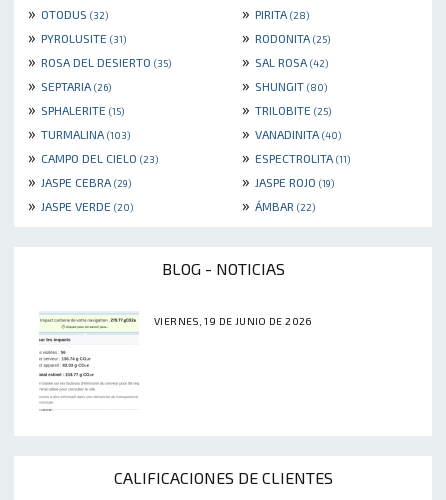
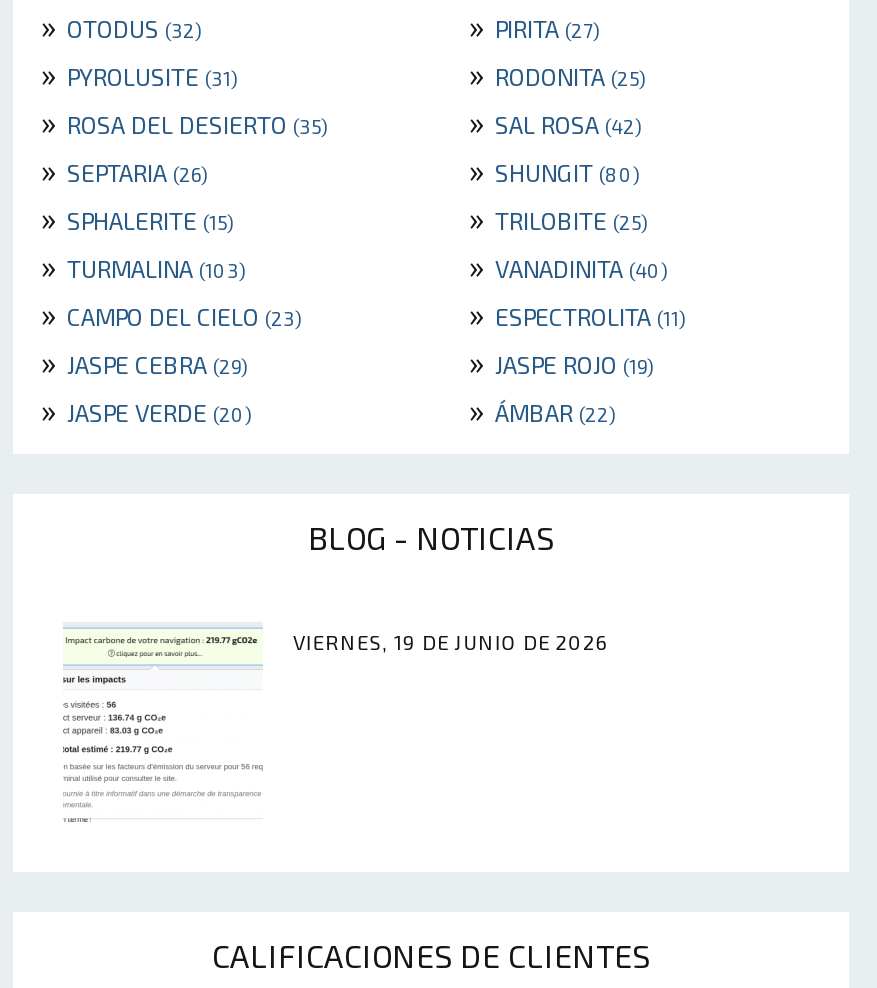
[238,3,309,22] » PIRITA (28) -> [461,7,599,45] » PIRITA (27)

